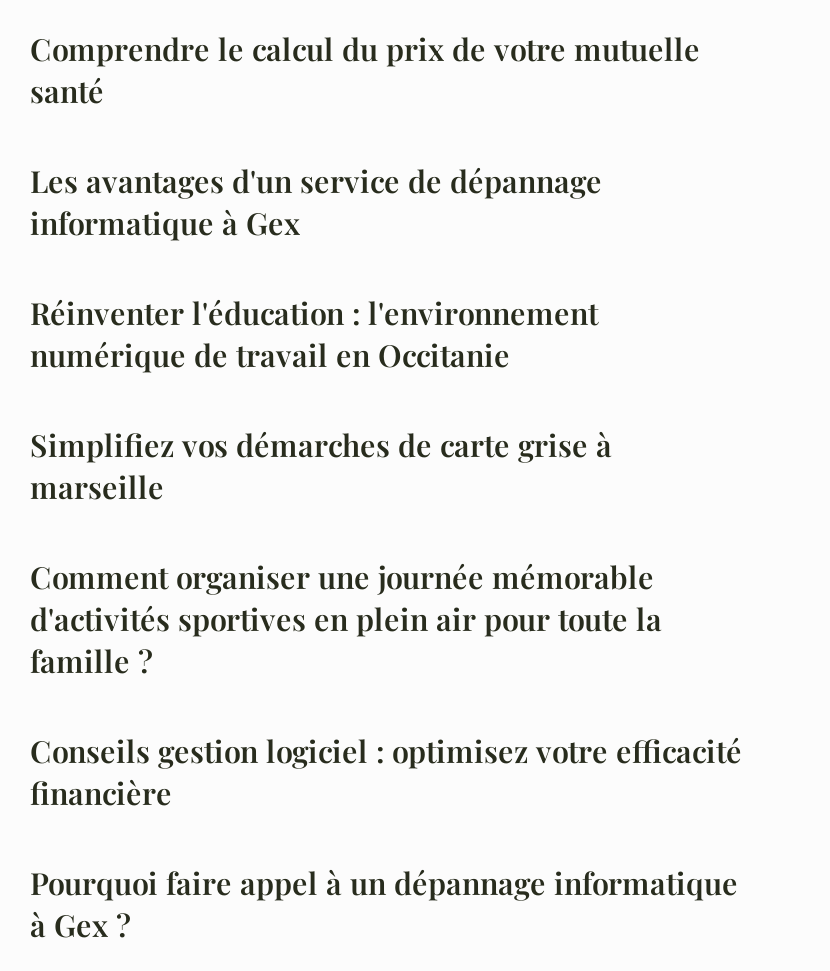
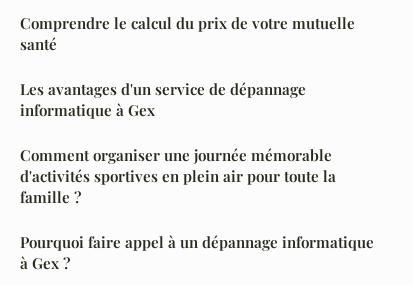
[30,294,612,508] Réinventer l'éducation : l'environnement | numérique de travail en Occitanie | Simplifiez vos démarches de carte grise à | marseille -> none
[30,732,742,814] Conseils gestion logiciel : optimisez votre efficacité | financière -> none

